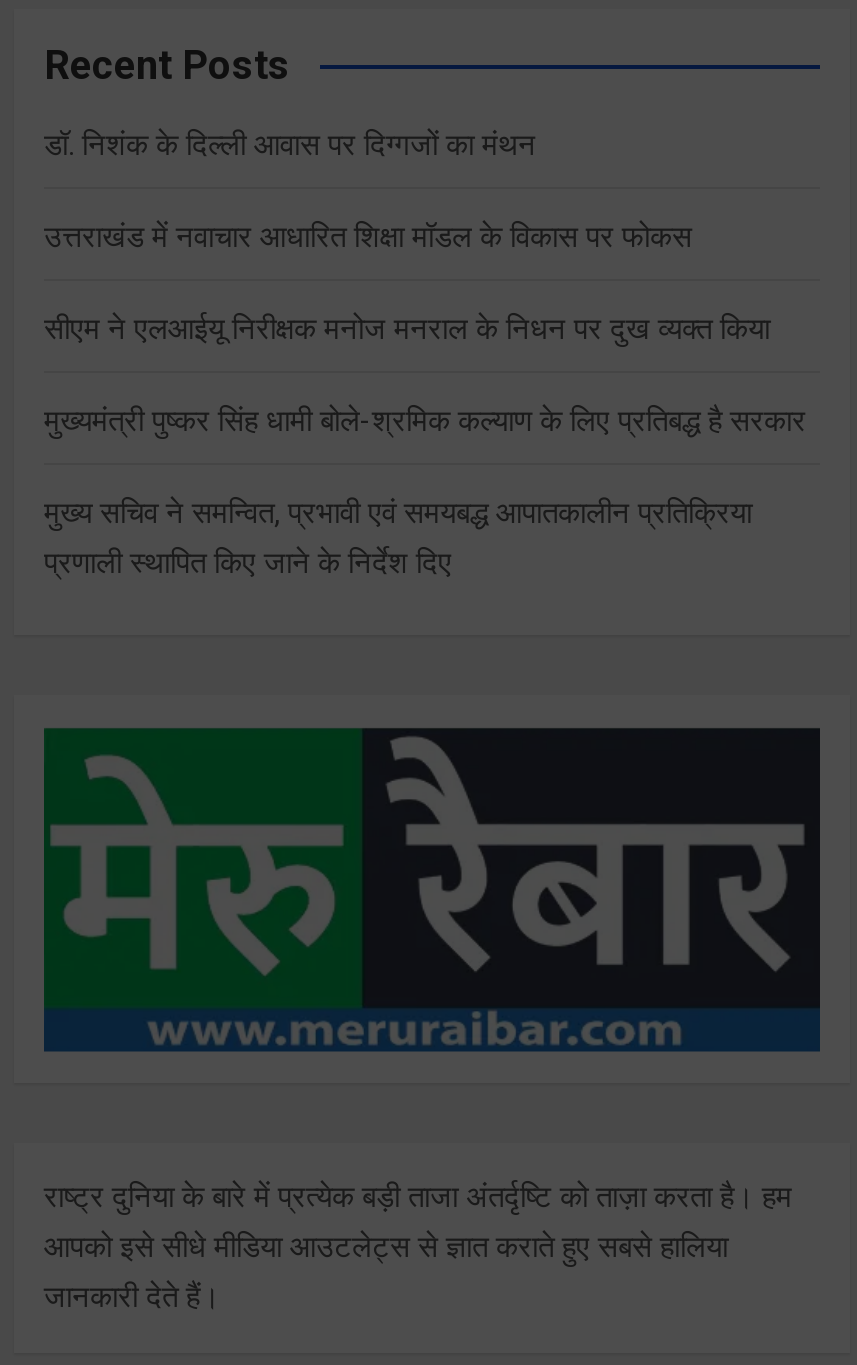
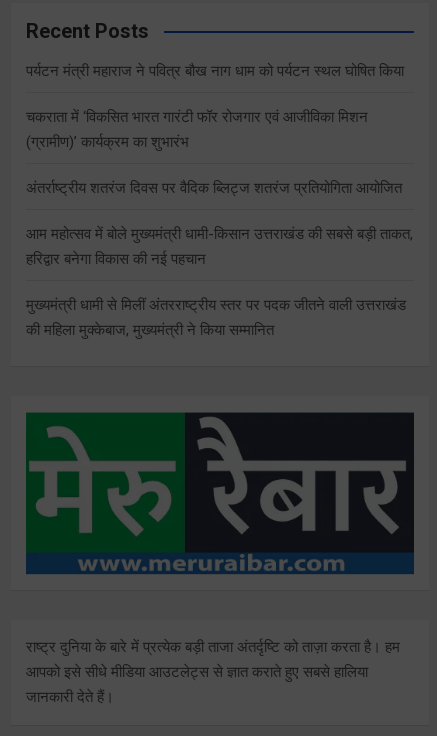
[44,127,536,163] डॉ. निशंक के दिल्ली आवास पर दिग्गजों का मंथन -> [26,62,404,80] पर्यटन मंत्री महाराज ने पवित्र बौख नाग धाम को पर्यटन स्थल घोषित किया
[44,219,692,255] उत्तराखंड में नवाचार आधारित शिक्षा मॉडल के विकास पर फोकस -> [26,108,368,151] चकराता में ‘विकसित भारत गारंटी फॉर रोजगार एवं आजीविका मिशन | (ग्रामीण)’ कार्यक्रम का शुभारंभ
[44,311,770,347] सीएम ने एलआईयू निरीक्षक मनोज मनराल के निधन पर दुख व्यक्त किया -> [26,179,402,197] अंतर्राष्ट्रीय शतरंज दिवस पर वैदिक ब्लिट्ज शतरंज प्रतियोगिता आयोजित
[44,403,806,439] मुख्यमंत्री पुष्कर सिंह धामी बोले-श्रमिक कल्याण के लिए प्रतिबद्ध है सरकार -> [26,225,413,268] आम महोत्सव में बोले मुख्यमंत्री धामी-किसान उत्तराखंड की सबसे बड़ी ताकत, | हरिद्वार बनेगा विकास की नई पहचान
[44,495,752,581] मुख्य सचिव ने समन्वित, प्रभावी एवं समयबद्ध आपातकालीन प्रतिक्रिया | प्रणाली स्थापित किए जाने के निर्देश दिए -> [26,296,406,339] मुख्यमंत्री धामी से मिलीं अंतरराष्ट्रीय स्तर पर पदक जीतने वाली उत्तराखंड | की महिला मुक्केबाज, मुख्यमंत्री ने किया सम्मानित

